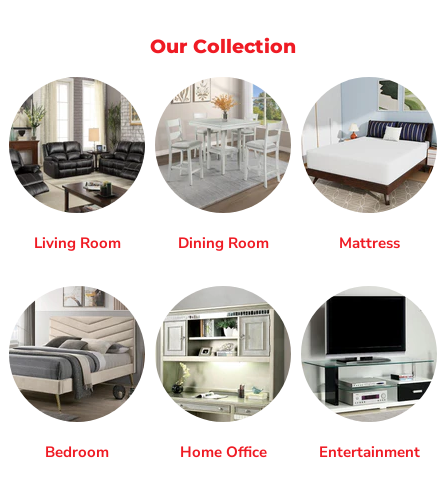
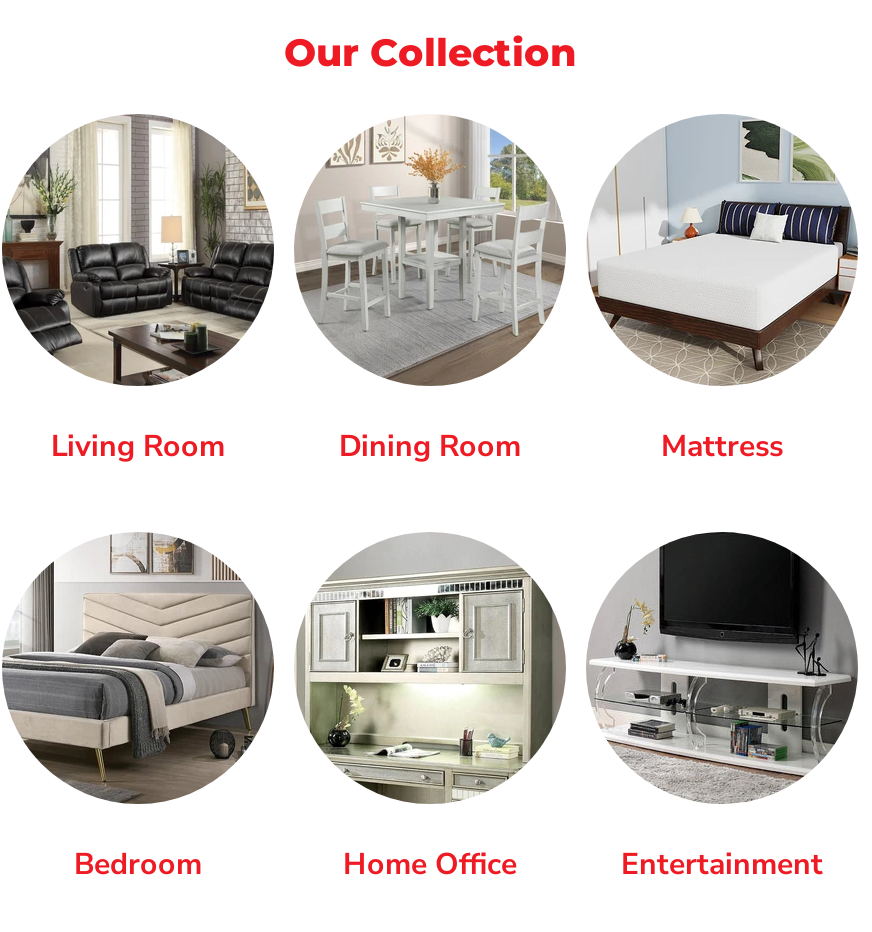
[304,286,436,415] [image] -> [592,530,858,790] [image]

